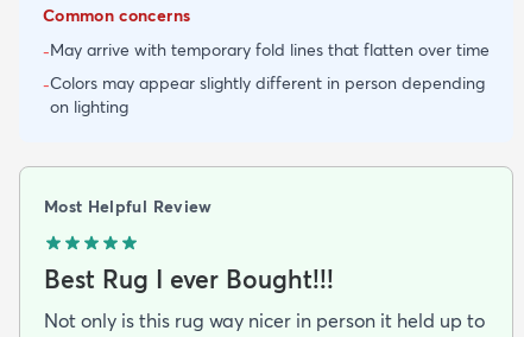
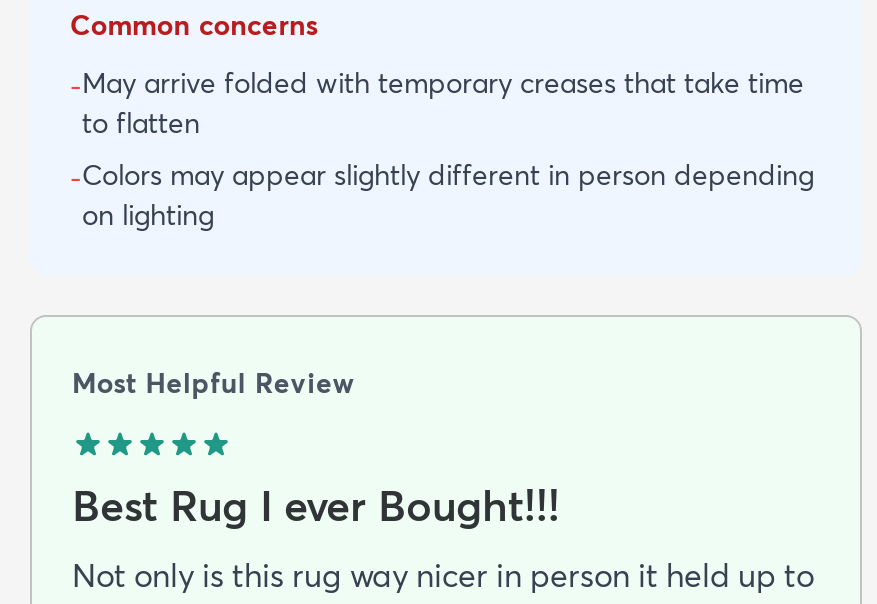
[43,39,490,63] -May arrive with temporary fold lines that flatten over time -> [70,65,804,141] -May arrive folded with temporary creases that take time | to flatten

